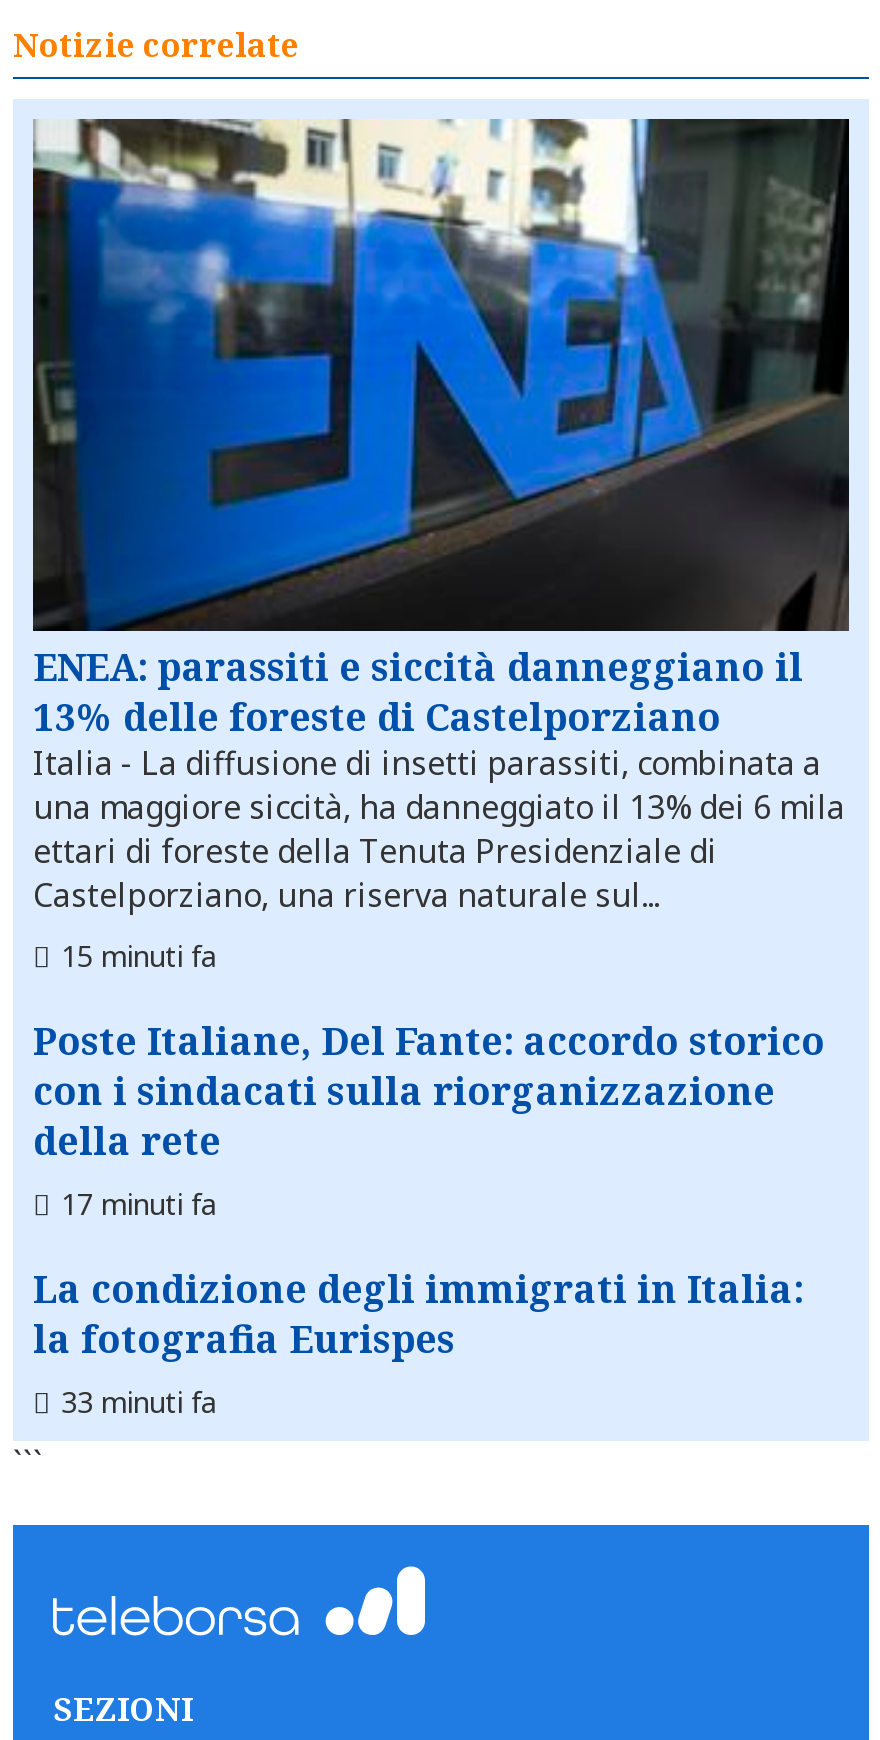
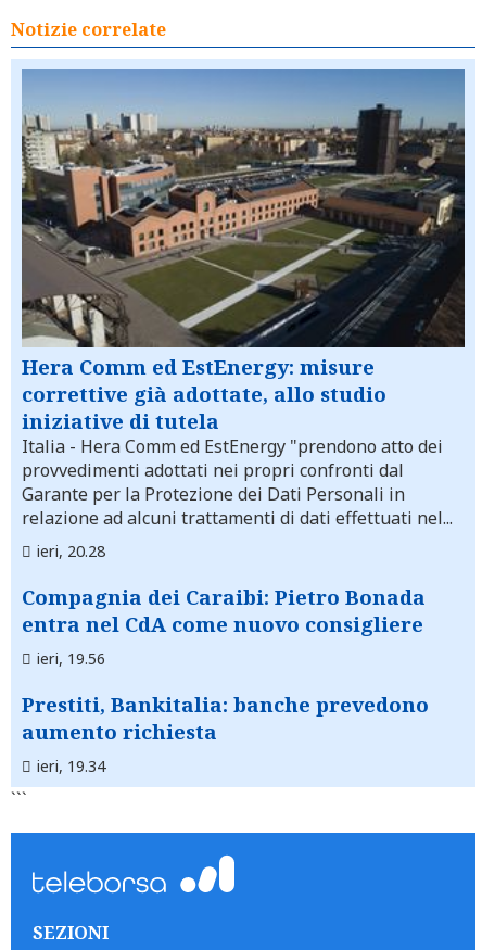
[31,117,849,916] [image] | ENEA: parassiti e siccità danneggiano il | 13% delle foreste di Castelporziano | Italia - La diffusione di insetti parassiti, combinata a | una maggiore siccità, ha danneggiato il 13% dei 6 mila | ettari di foreste della Tenuta Presidenziale di | Castelporziano, una riserva naturale sul... -> [21,68,465,530] [image] | Hera Comm ed EstEnergy: misure | correttive già adottate, allo studio | iniziative di tutela | Italia - Hera Comm ed EstEnergy "prendono atto dei | provvedimenti adottati nei propri confronti dal | Garante per la Protezione dei Dati Personali in | relazione ad alcuni trattamenti di dati effettuati nel...
[61,936,217,974] 15 minuti fa -> [37,540,105,561] ieri, 20.28
[33,1014,825,1222] Poste Italiane, Del Fante: accordo storico | con i sindacati sulla riorganizzazione | della rete | 17 minuti fa -> [22,583,426,668] Compagnia dei Caraibi: Pietro Bonada | entra nel CdA come nuovo consigliere | ieri, 19.56
[33,1262,803,1420] La condizione degli immigrati in Italia: | la fotografia Eurispes | 33 minuti fa -> [22,690,429,776] Prestiti, Bankitalia: banche prevedono | aumento richiesta | ieri, 19.34

